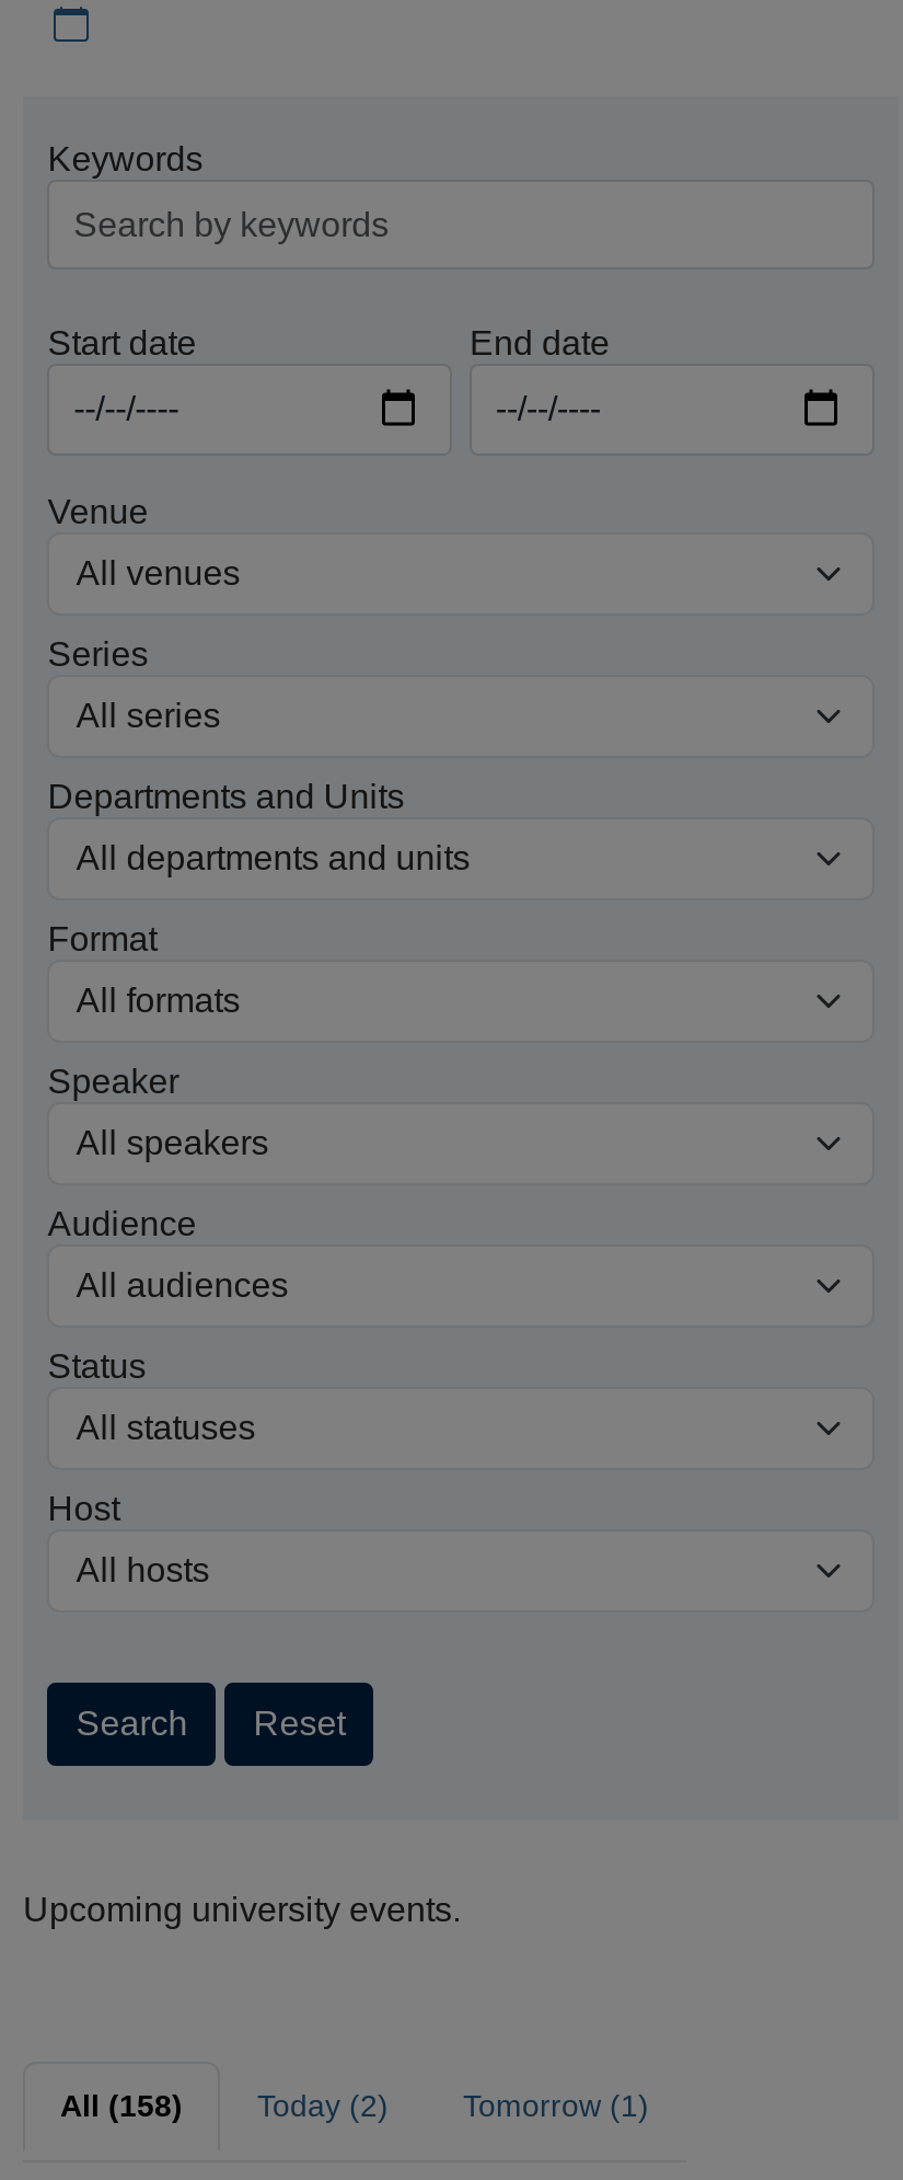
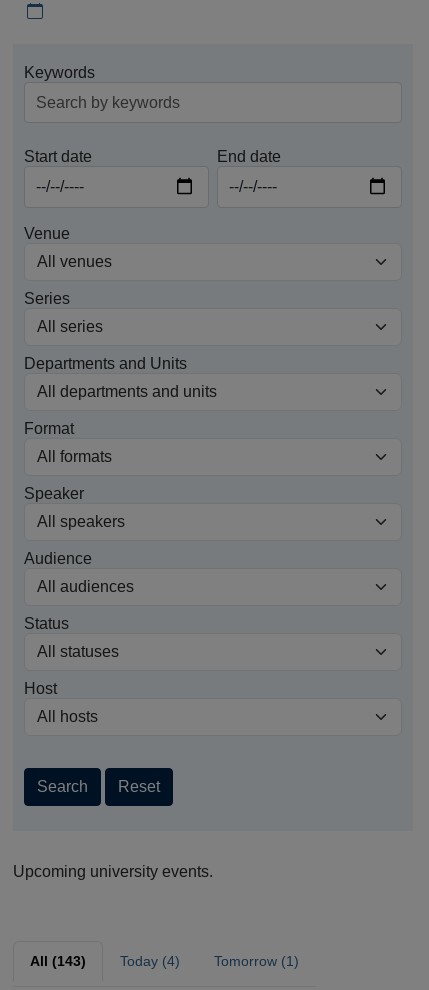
[60,2088,183,2123] All (158) -> [30,953,86,969] All (143)
[257,2088,389,2123] Today (2) -> [120,953,180,969] Today (4)

